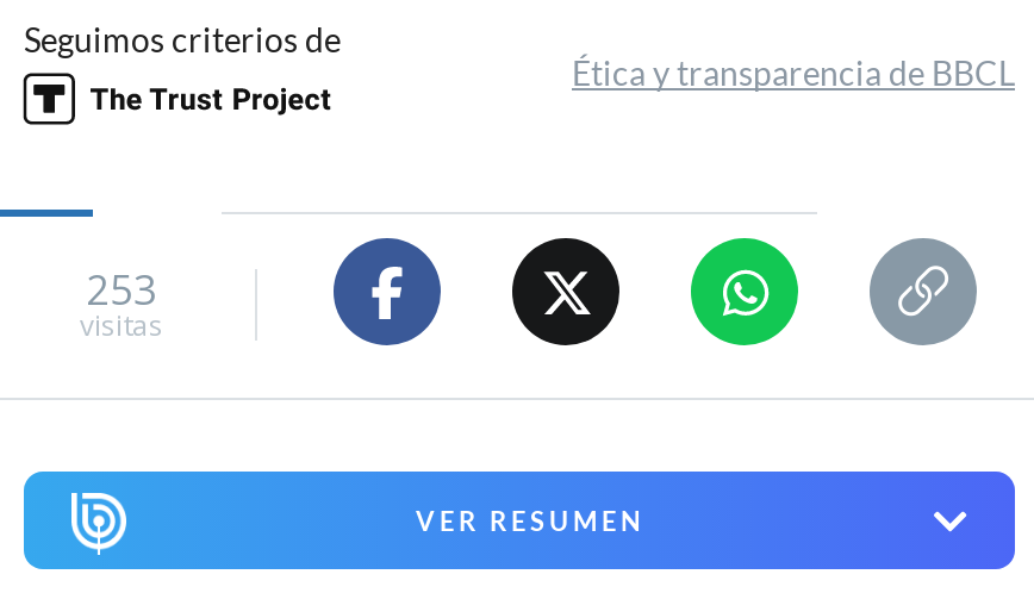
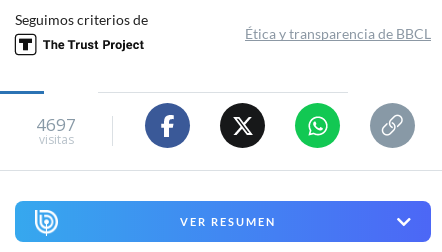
[86,262,157,317] 253 -> [36,113,76,136] 4697

